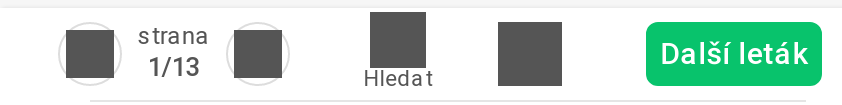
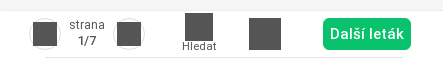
[148,51,200,81] 1/13 -> [77,32,96,47] 1/7

